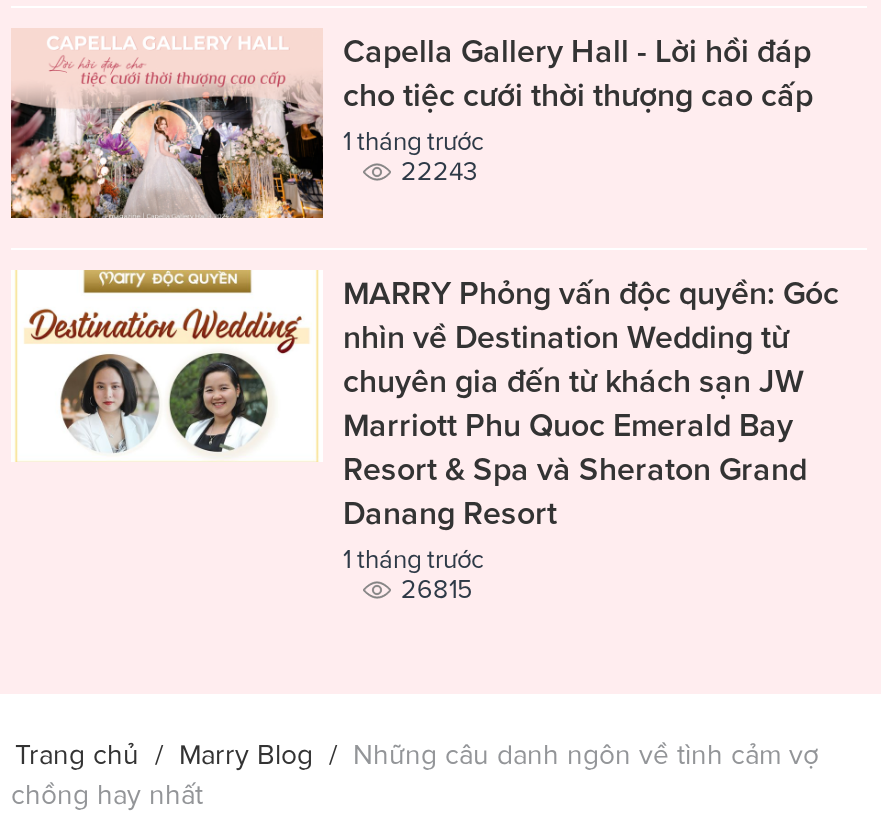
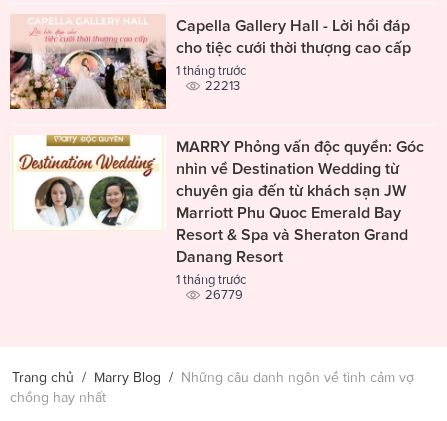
[401,156,477,186] 22243 -> [205,78,240,93] 22213
[401,575,473,605] 26815 -> [205,287,243,302] 26779

